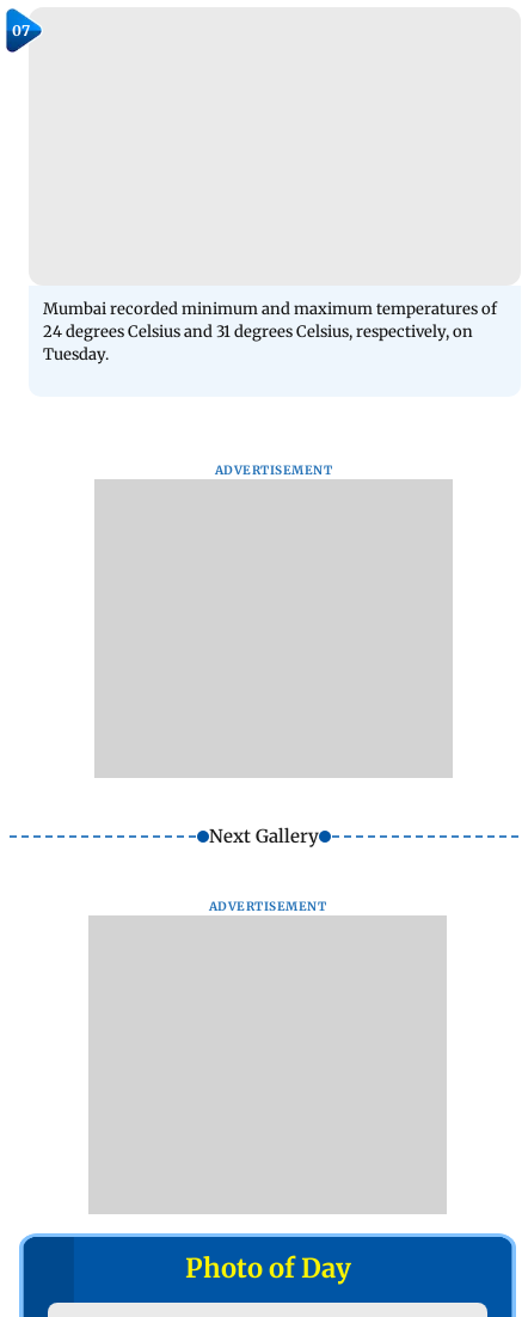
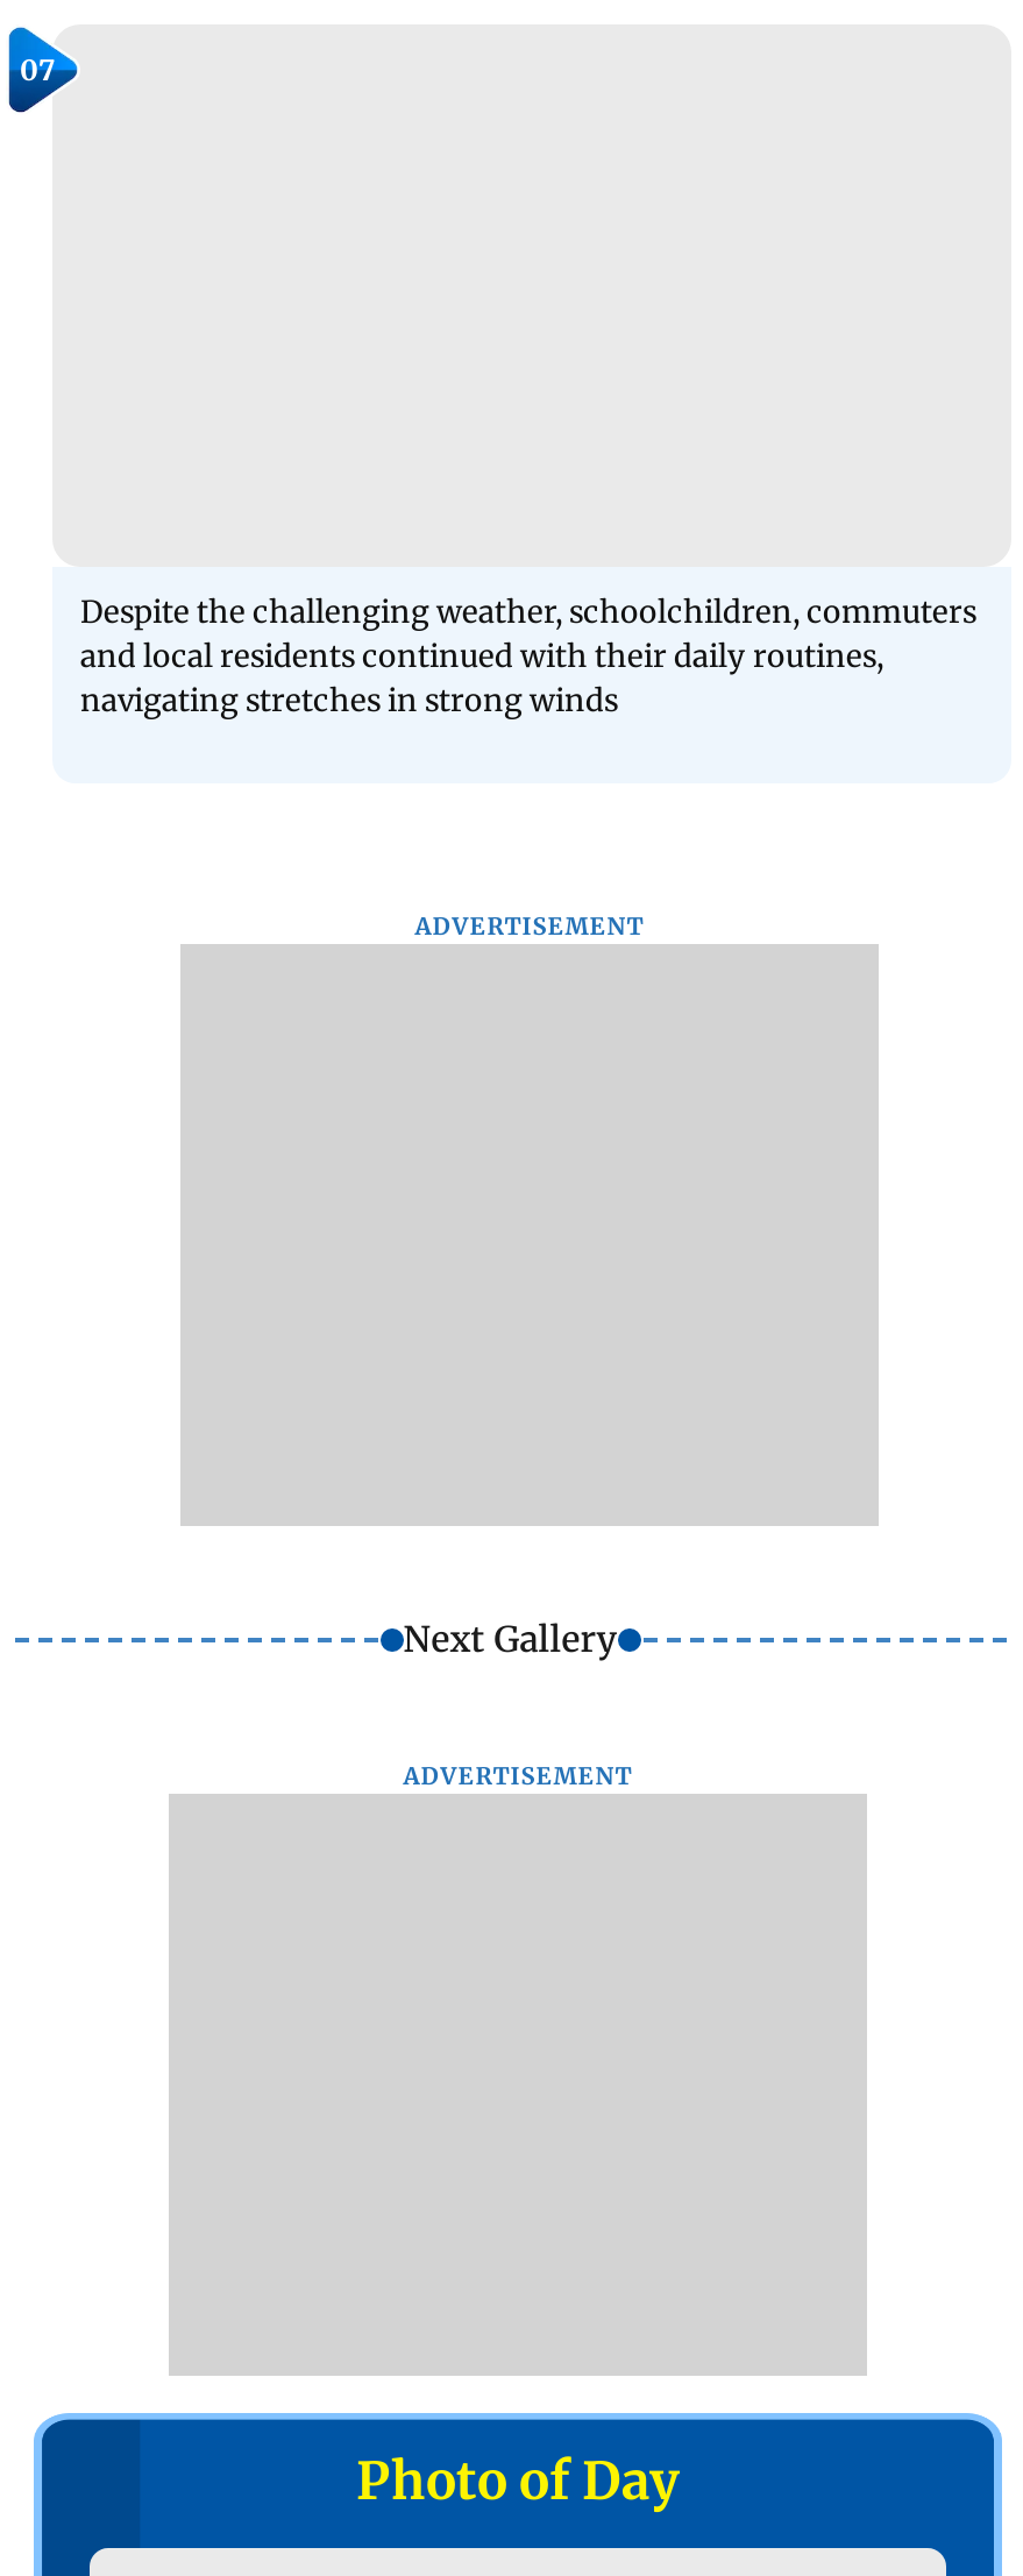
[43,299,497,365] Mumbai recorded minimum and maximum temperatures of | 24 degrees Celsius and 31 degrees Celsius, respectively, on | Tuesday. -> [80,593,976,721] Despite the challenging weather, schoolchildren, commuters | and local residents continued with their daily routines, | navigating stretches in strong winds

